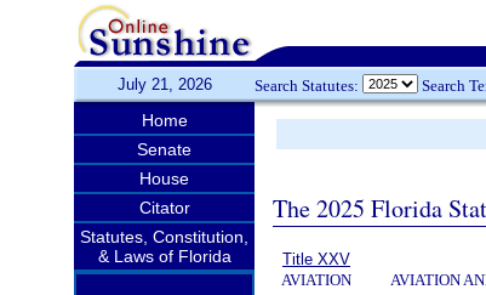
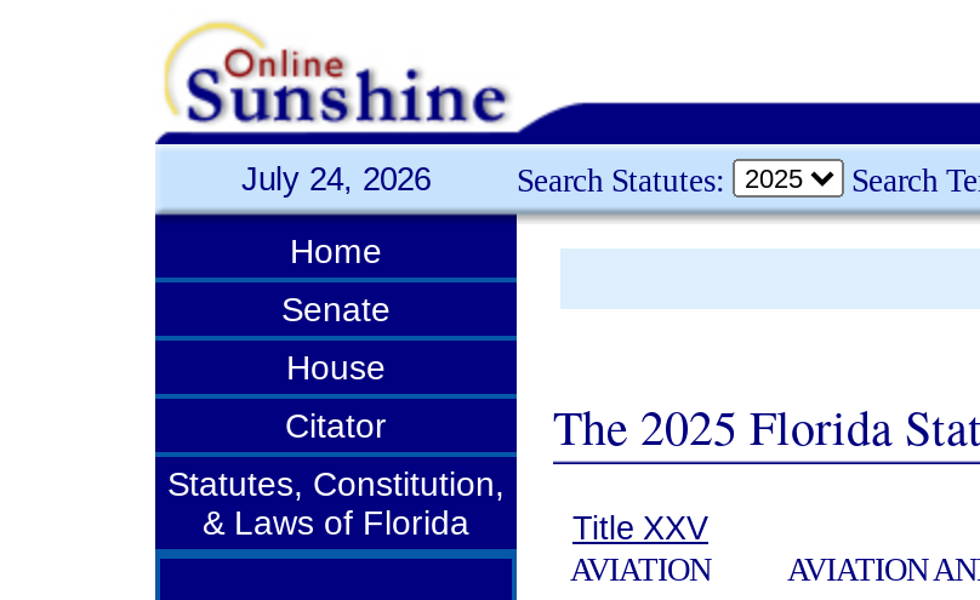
[117,75,211,93] July 21, 2026 -> [241,161,431,198] July 24, 2026

